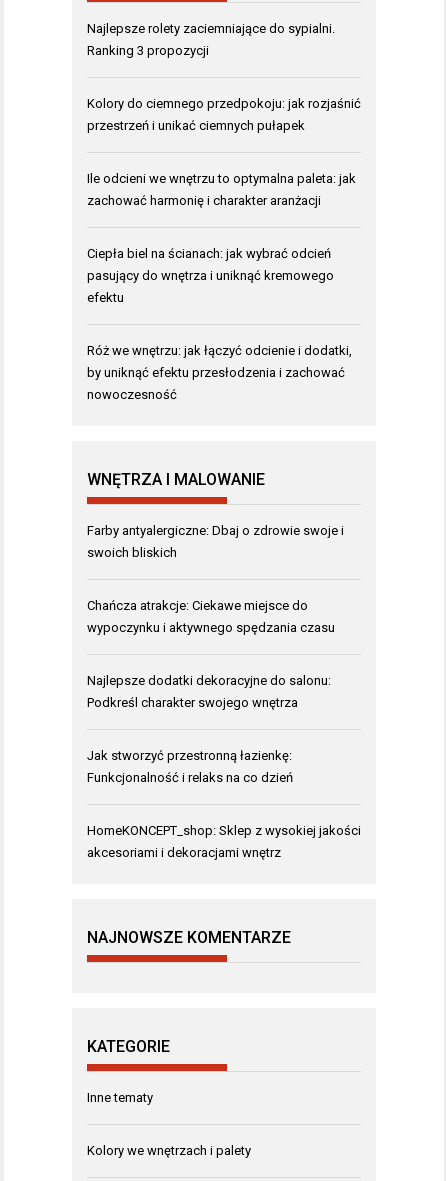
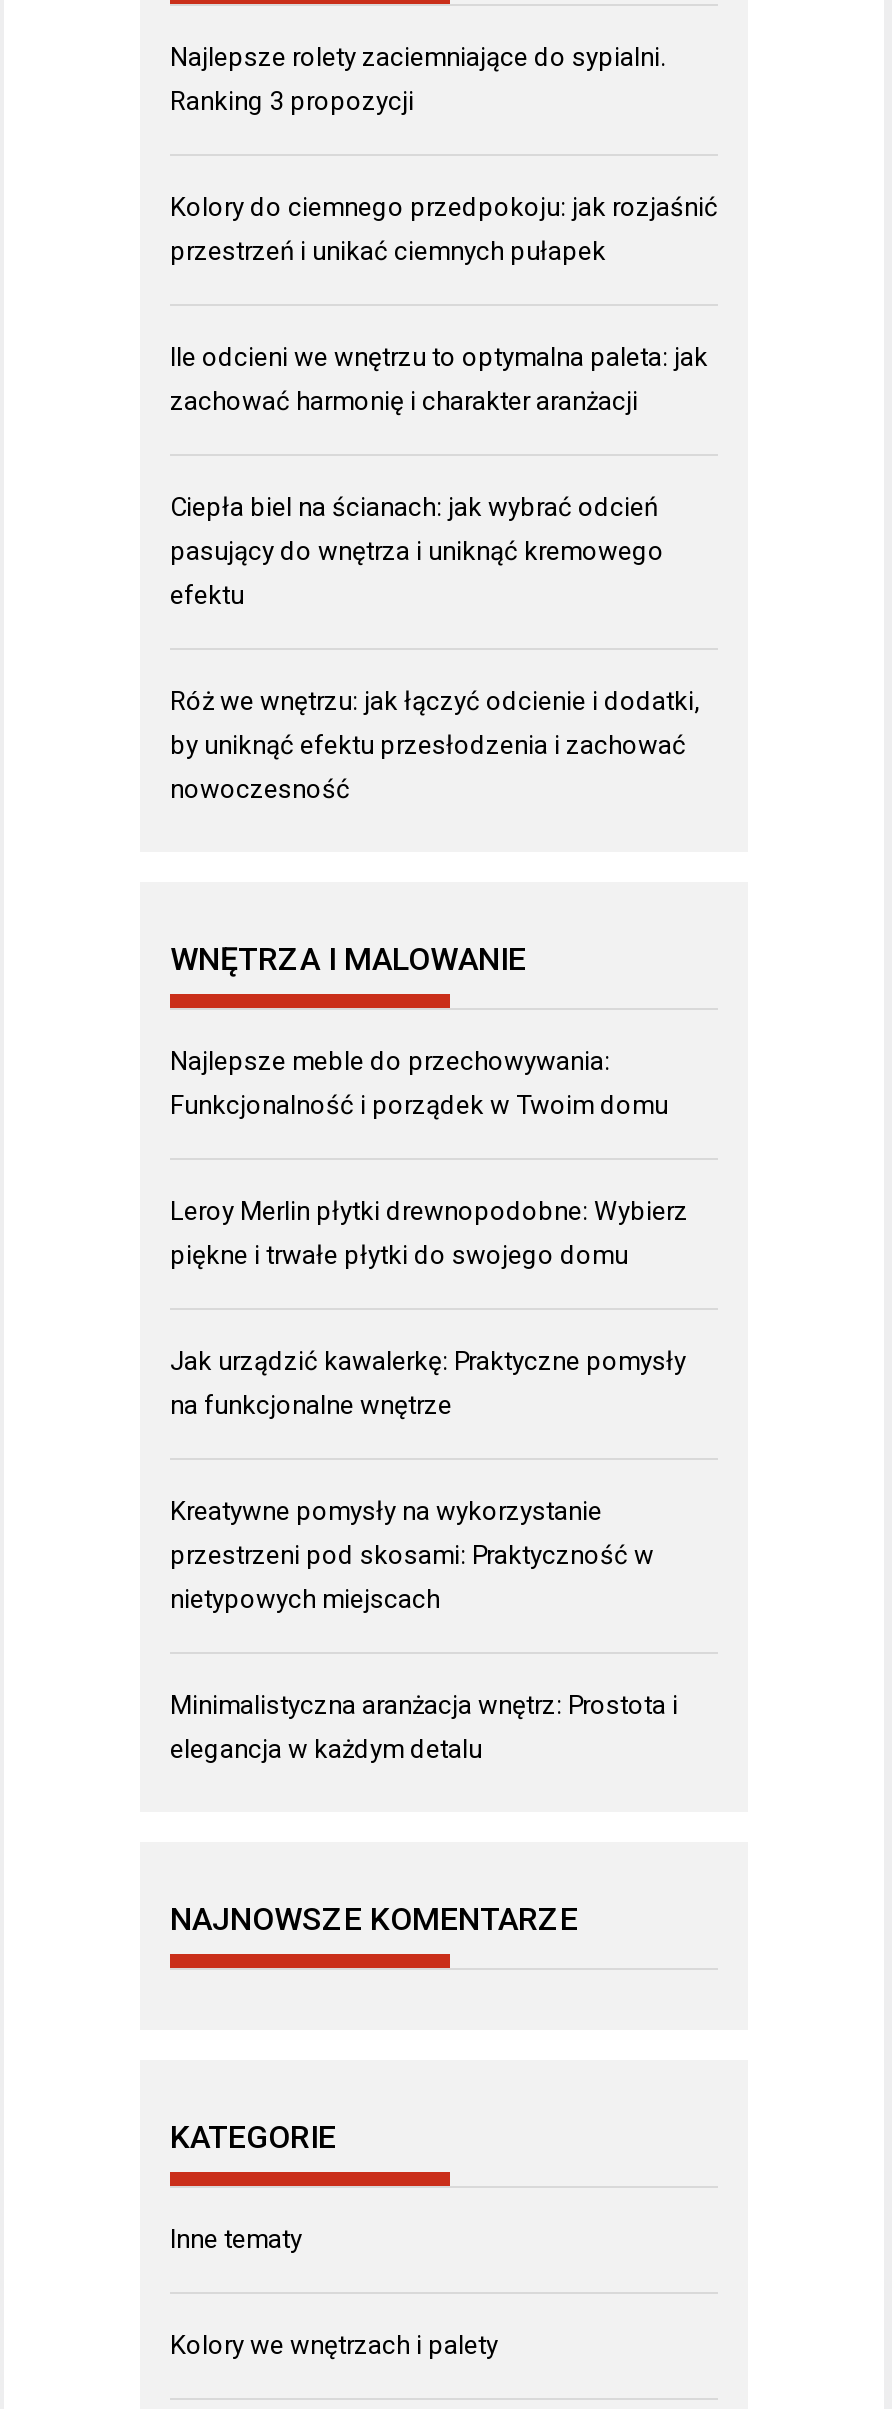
[87,523,344,560] Farby antyalergiczne: Dbaj o zdrowie swoje i | swoich bliskich -> [170,1046,668,1120] Najlepsze meble do przechowywania: | Funkcjonalność i porządek w Twoim domu
[87,598,335,635] Chańcza atrakcje: Ciekawe miejsce do | wypoczynku i aktywnego spędzania czasu -> [170,1196,688,1270] Leroy Merlin płytki drewnopodobne: Wybierz | piękne i trwałe płytki do swojego domu
[87,673,331,710] Najlepsze dodatki dekoracyjne do salonu: | Podkreśl charakter swojego wnętrza -> [170,1346,686,1420] Jak urządzić kawalerkę: Praktyczne pomysły | na funkcjonalne wnętrze
[87,748,293,785] Jak stworzyć przestronną łazienkę: | Funkcjonalność i relaks na co dzień -> [170,1496,654,1614] Kreatywne pomysły na wykorzystanie | przestrzeni pod skosami: Praktyczność w | nietypowych miejscach
[87,823,361,860] HomeKONCEPT_shop: Sklep z wysokiej jakości | akcesoriami i dekoracjami wnętrz -> [170,1690,678,1764] Minimalistyczna aranżacja wnętrz: Prostota i | elegancja w każdym detalu

